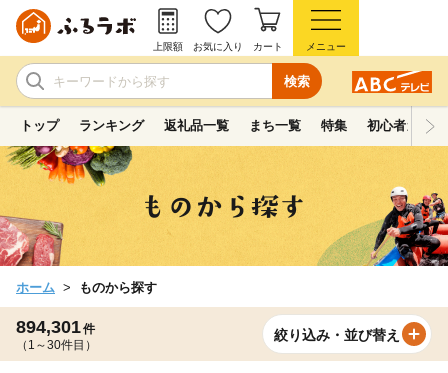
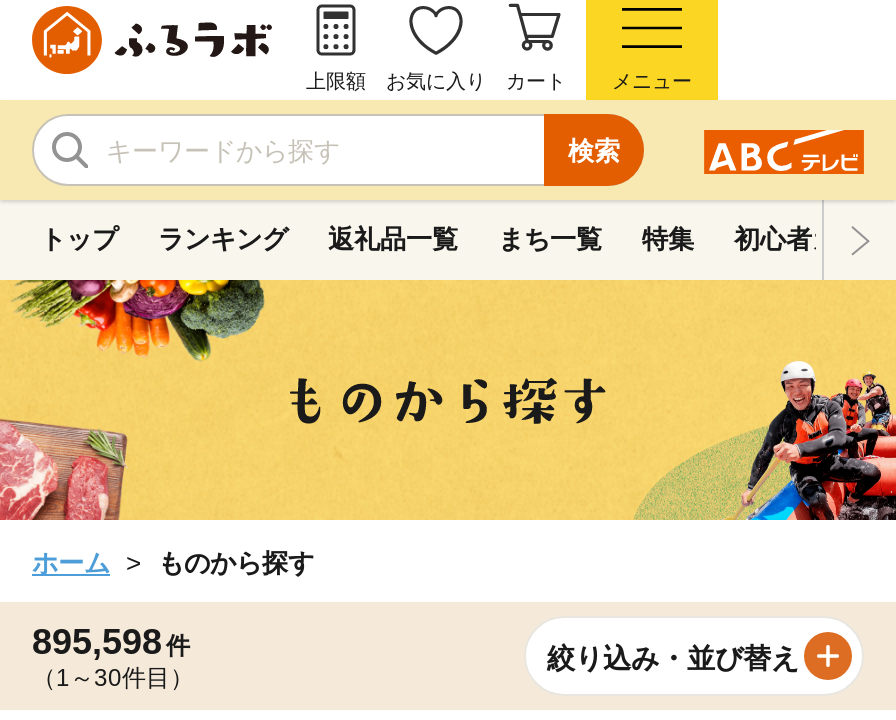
[16,317,95,337] 894,301 件 -> [32,622,190,662] 895,598 件

